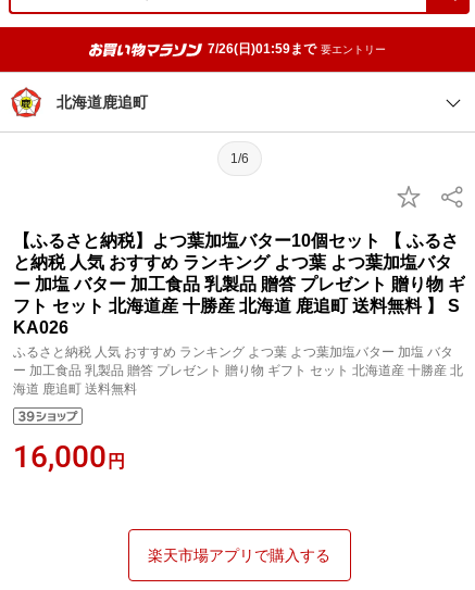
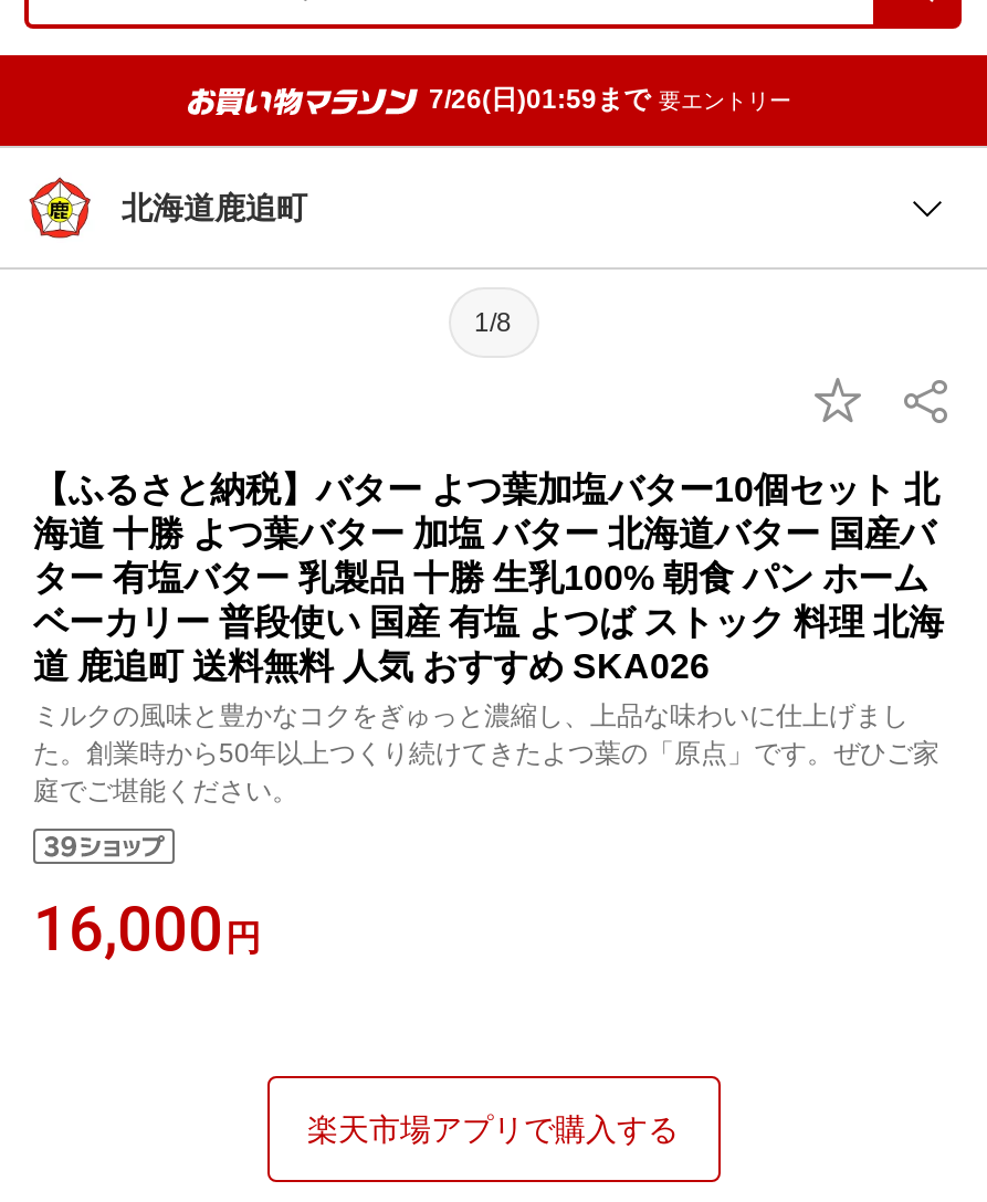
[230,150,248,166] 1/6 -> [474,306,512,337] 1/8
[13,231,465,397] 【ふるさと納税】よつ葉加塩バター10個セット 【 ふるさ | と納税 人気 おすすめ ランキング よつ葉 よつ葉加塩バタ | ー 加塩 バター 加工食品 乳製品 贈答 プレゼント 贈り物 ギ | フト セット 北海道産 十勝産 北海道 鹿追町 送料無料 】 S | KA026 | ふるさと納税 人気 おすすめ ランキング よつ葉 よつ葉加塩バター 加塩 バタ | ー 加工食品 乳製品 贈答 プレゼント 贈り物 ギフト セット 北海道産 十勝産 北 | 海道 鹿追町 送料無料 -> [33,471,944,806] 【ふるさと納税】バター よつ葉加塩バター10個セット 北 | 海道 十勝 よつ葉バター 加塩 バター 北海道バター 国産バ | ター 有塩バター 乳製品 十勝 生乳100% 朝食 パン ホーム | ベーカリー 普段使い 国産 有塩 よつば ストック 料理 北海 | 道 鹿追町 送料無料 人気 おすすめ SKA026 | ミルクの風味と豊かなコクをぎゅっと濃縮し、上品な味わいに仕上げまし | た。創業時から50年以上つくり続けてきたよつ葉の「原点」です。ぜひご家 | 庭でご堪能ください。

